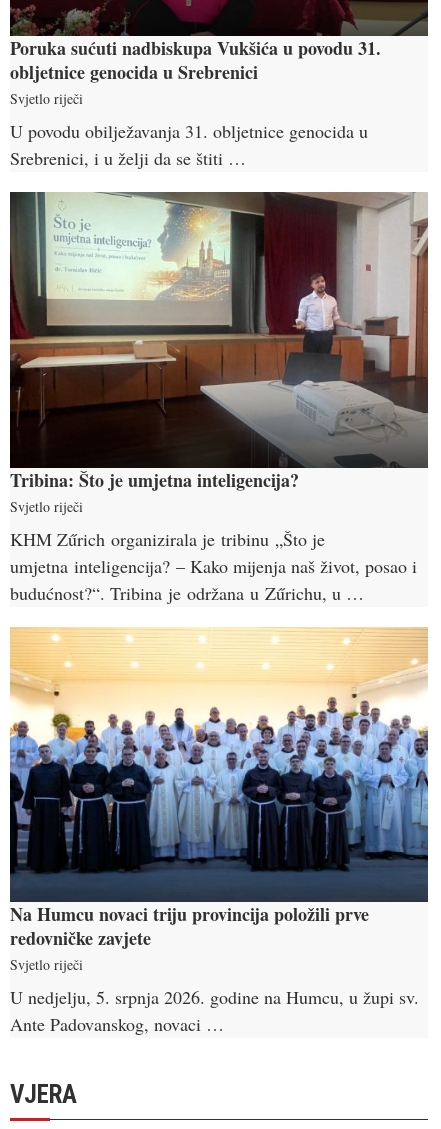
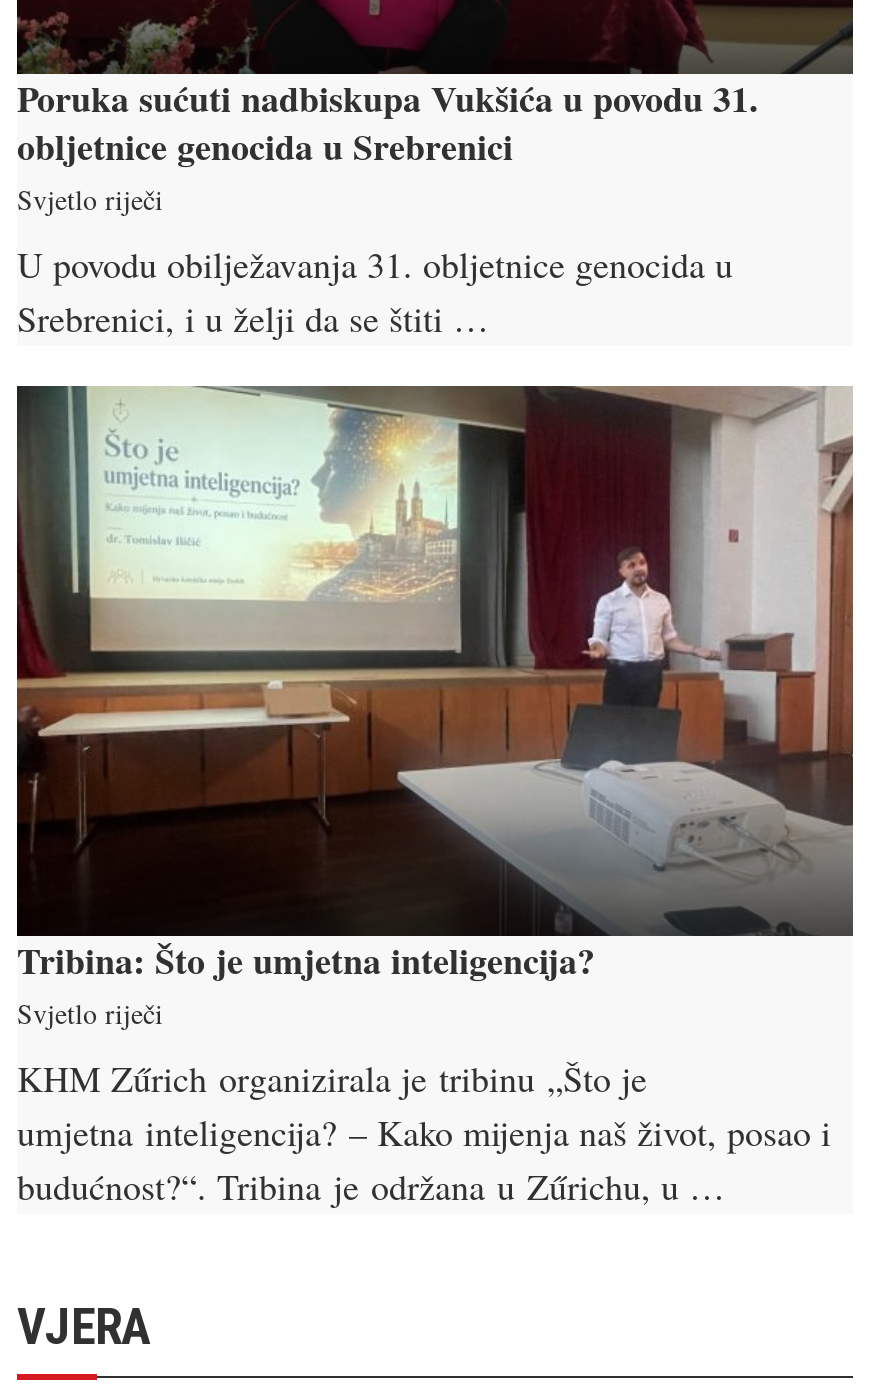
[9,626,429,1036] [image] | Na Humcu novaci triju provincija položili prve | redovničke zavjete | Svjetlo riječi | U nedjelju, 5. srpnja 2026. godine na Humcu, u župi sv. | Ante Padovanskog, novaci … -> none

